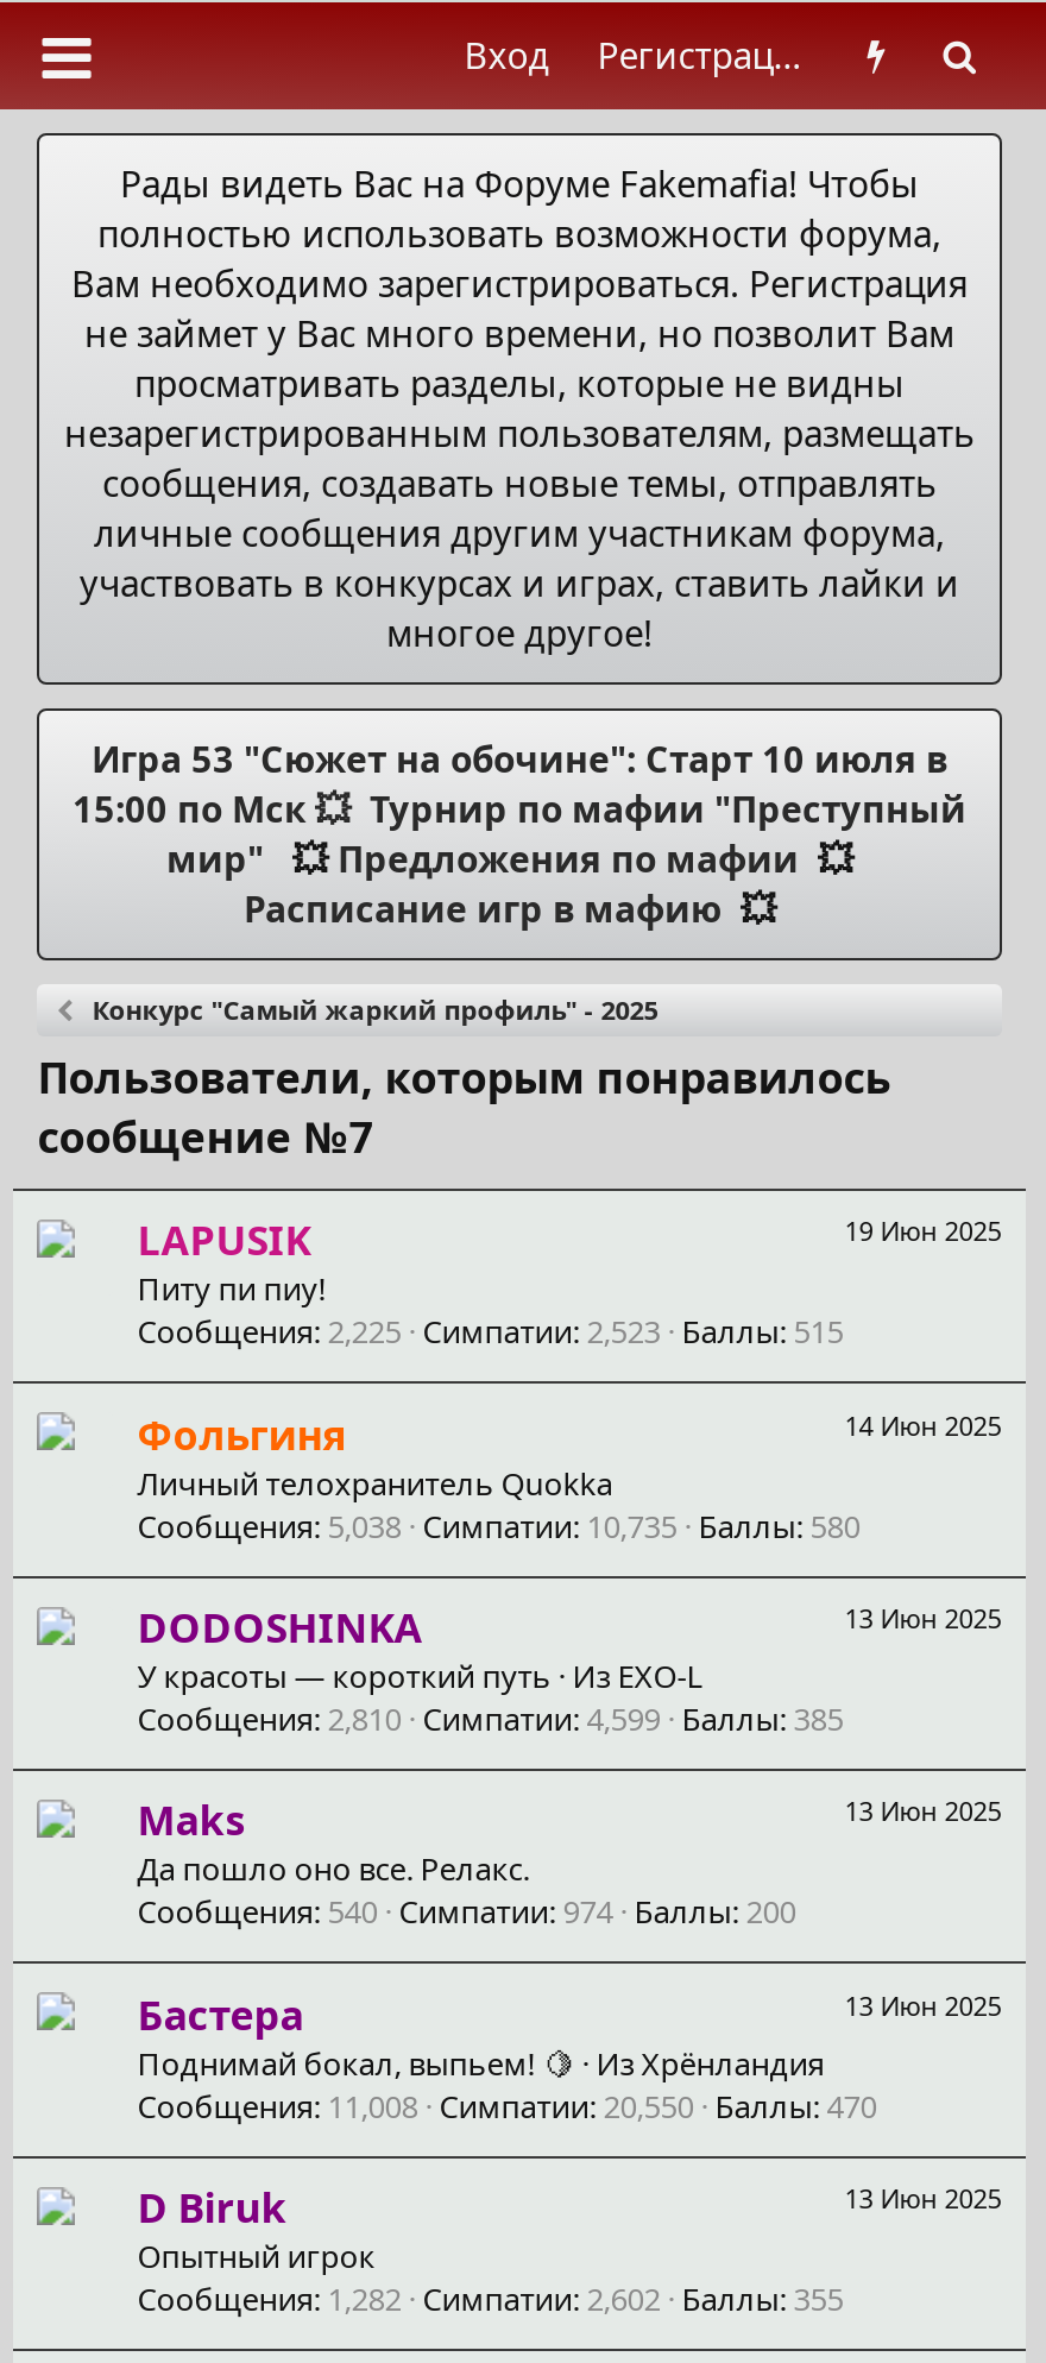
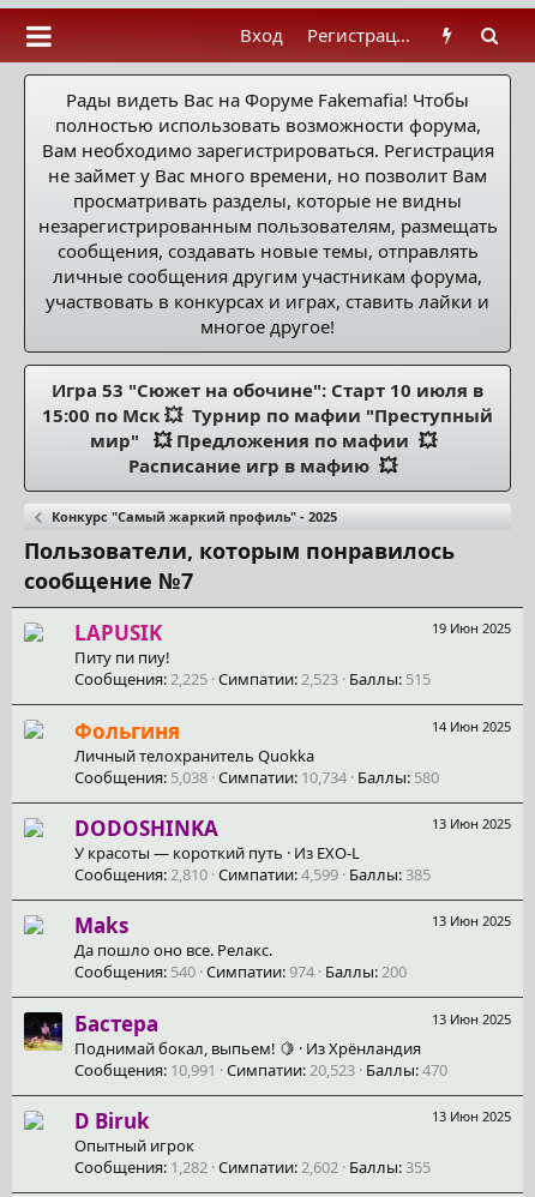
[137,1504,860,1547] Сообщения 5,038 Симпатии 10,735 Баллы 580 -> [75,766,439,788] Сообщения 5,038 Симпатии 10,734 Баллы 580
[37,1992,877,2127] [image] | Сообщения 11,008 Симпатии 20,550 Баллы 470 -> [23,1011,448,1080] [image] | Сообщения 10,991 Симпатии 20,523 Баллы 470

